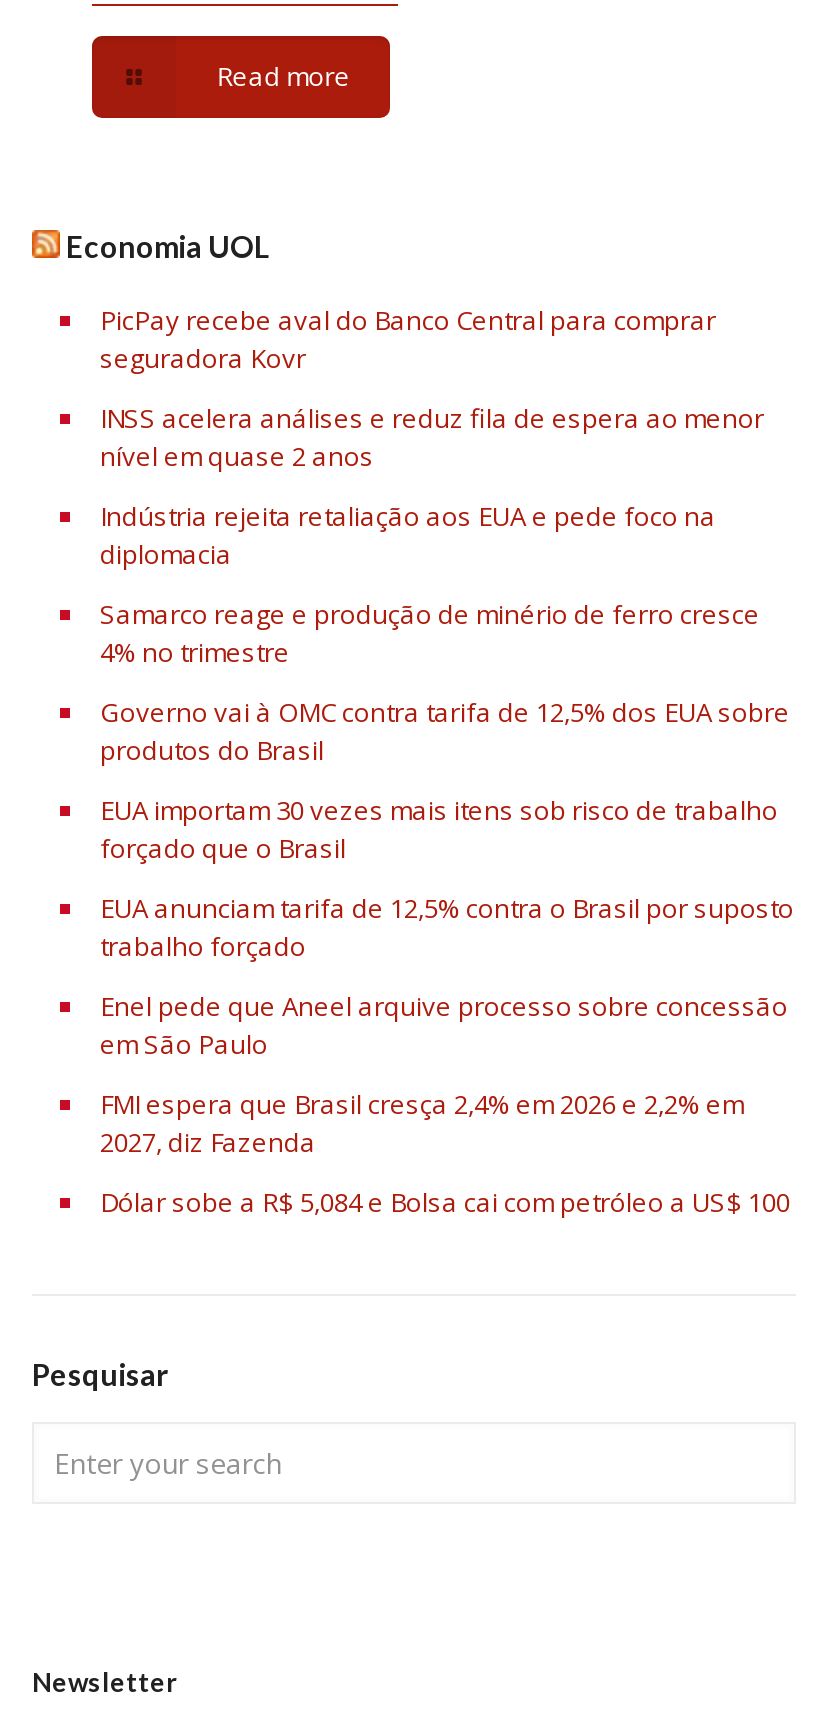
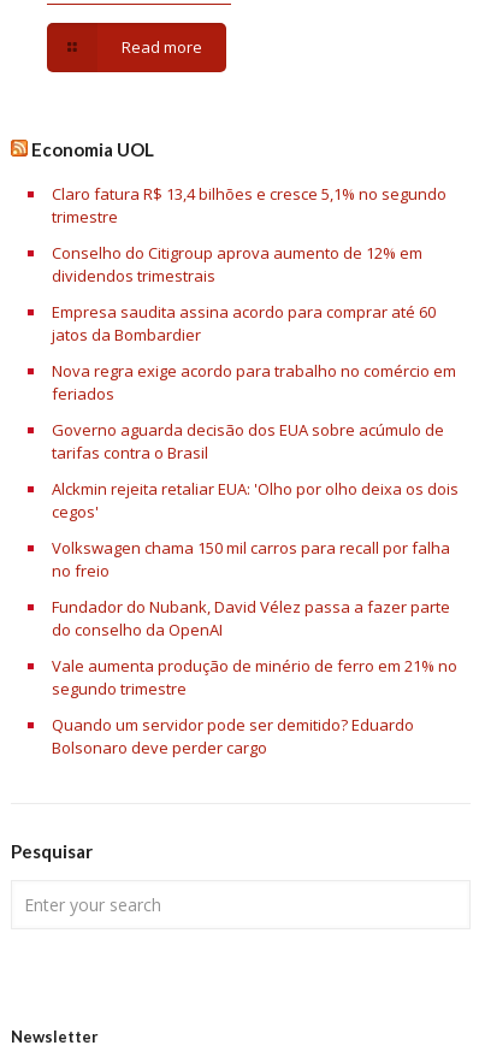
[100,302,716,376] PicPay recebe aval do Banco Central para comprar | seguradora Kovr -> [52,183,447,227] Claro fatura R$ 13,4 bilhões e cresce 5,1% no segundo | trimestre
[100,400,764,474] INSS acelera análises e reduz fila de espera ao menor | nível em quase 2 anos -> [52,242,422,286] Conselho do Citigroup aprova aumento de 12% em | dividendos trimestrais
[100,498,716,572] Indústria rejeita retaliação aos EUA e pede foco na | diplomacia -> [52,301,436,345] Empresa saudita assina acordo para comprar até 60 | jatos da Bombardier
[100,596,760,670] Samarco reage e produção de minério de ferro cresce | 4% no trimestre -> [52,360,456,404] Nova regra exige acordo para trabalho no comércio em | feriados
[100,694,790,768] Governo vai à OMC contra tarifa de 12,5% dos EUA sobre | produtos do Brasil -> [52,419,444,463] Governo aguarda decisão dos EUA sobre acúmulo de | tarifas contra o Brasil
[100,792,778,866] EUA importam 30 vezes mais itens sob risco de trabalho | forçado que o Brasil -> [52,478,459,522] Alckmin rejeita retaliar EUA: 'Olho por olho deixa os dois | cegos'
[100,890,794,964] EUA anunciam tarifa de 12,5% contra o Brasil por suposto | trabalho forçado -> [52,537,450,581] Volkswagen chama 150 mil carros para recall por falha | no freio
[100,988,788,1062] Enel pede que Aneel arquive processo sobre concessão | em São Paulo -> [52,596,450,640] Fundador do Nubank, David Vélez passa a fazer parte | do conselho da OpenAI
[100,1086,744,1160] FMI espera que Brasil cresça 2,4% em 2026 e 2,2% em | 2027, diz Fazenda -> [52,655,457,699] Vale aumenta produção de minério de ferro em 21% no | segundo trimestre
[100,1184,790,1220] Dólar sobe a R$ 5,084 e Bolsa cai com petróleo a US$ 100 -> [52,714,414,758] Quando um servidor pode ser demitido? Eduardo | Bolsonaro deve perder cargo

